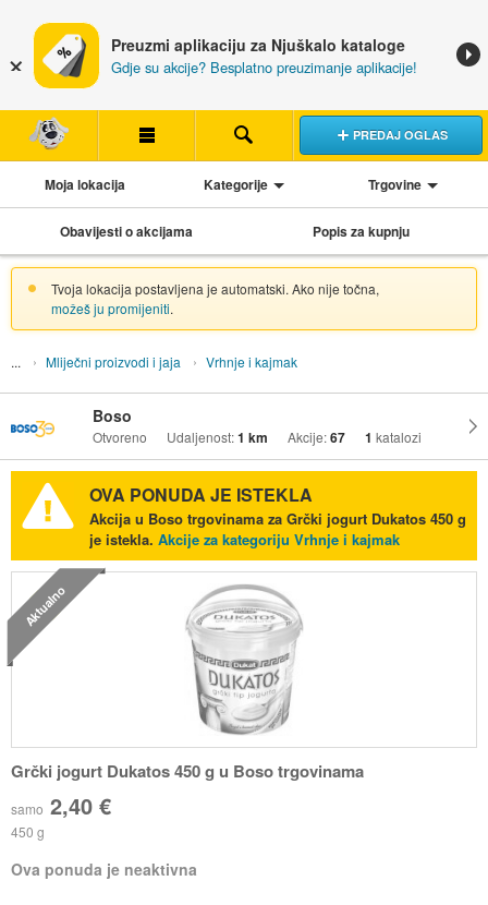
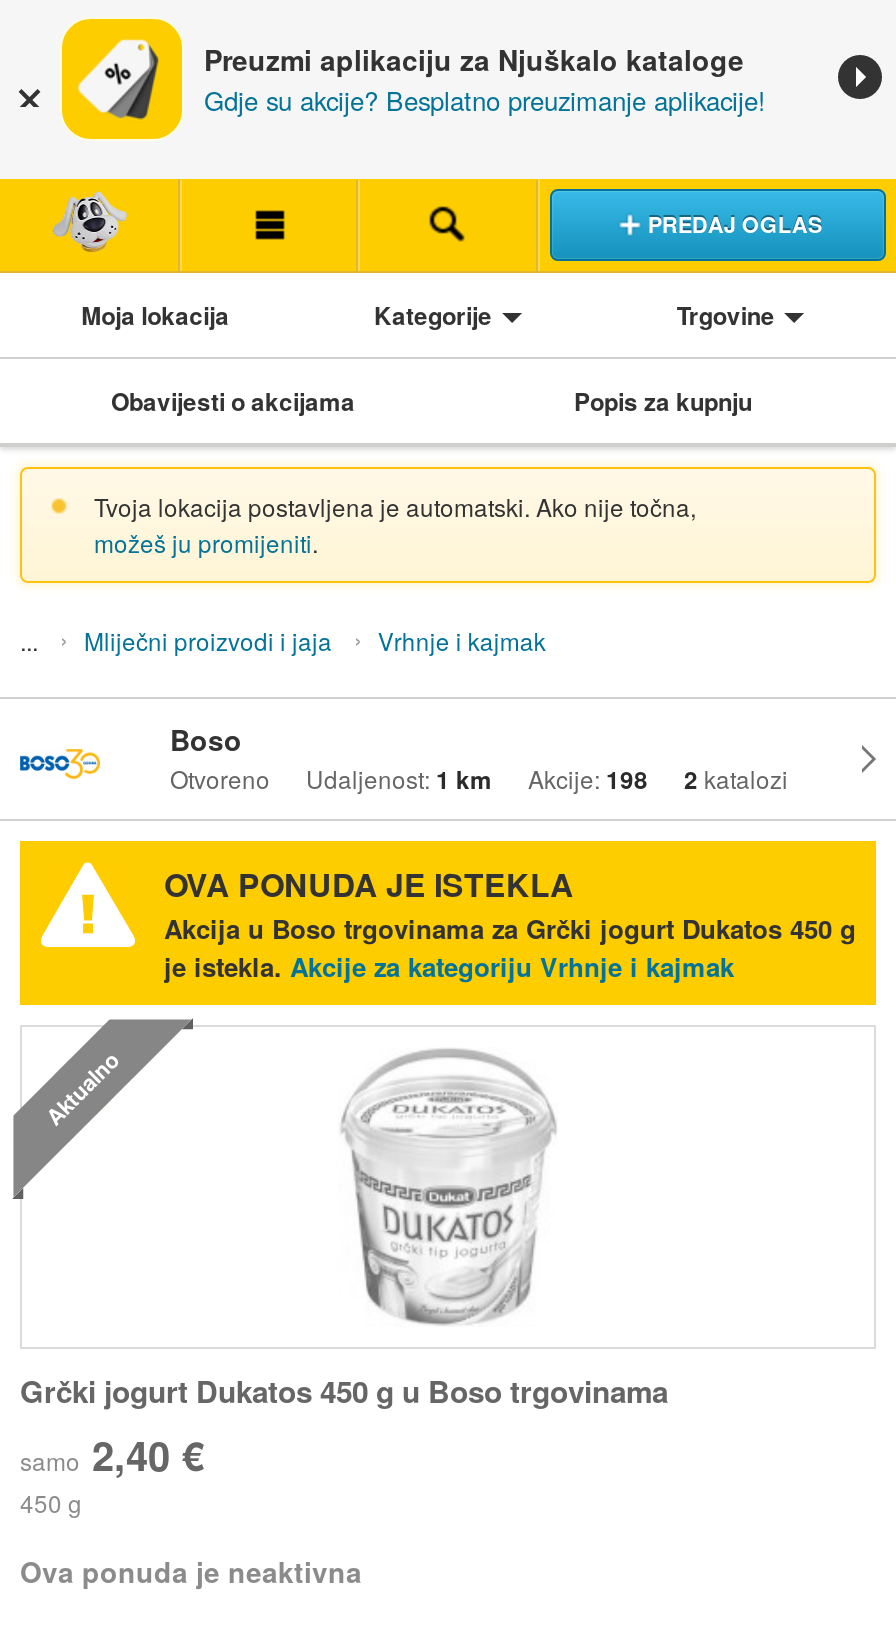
[288,428,345,448] Akcije: 67 -> [528,762,648,798] Akcije: 198
[365,428,422,448] 1 katalozi -> [684,762,788,798] 2 katalozi

